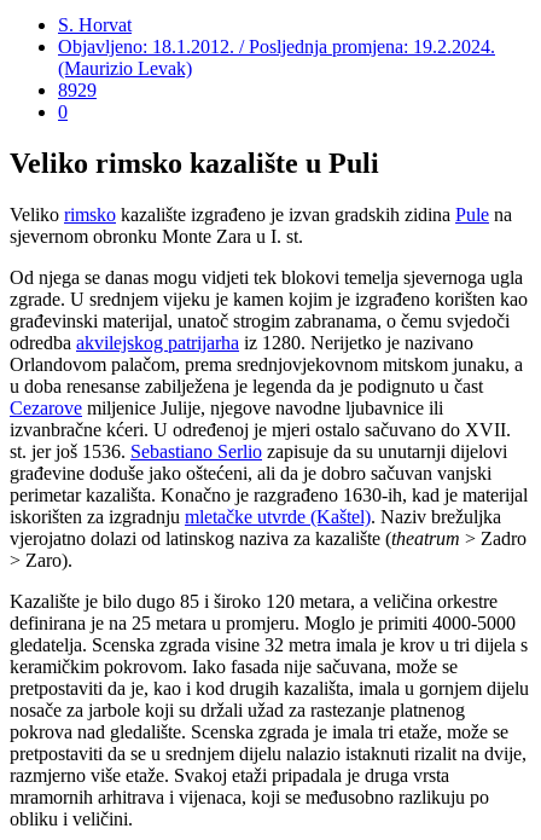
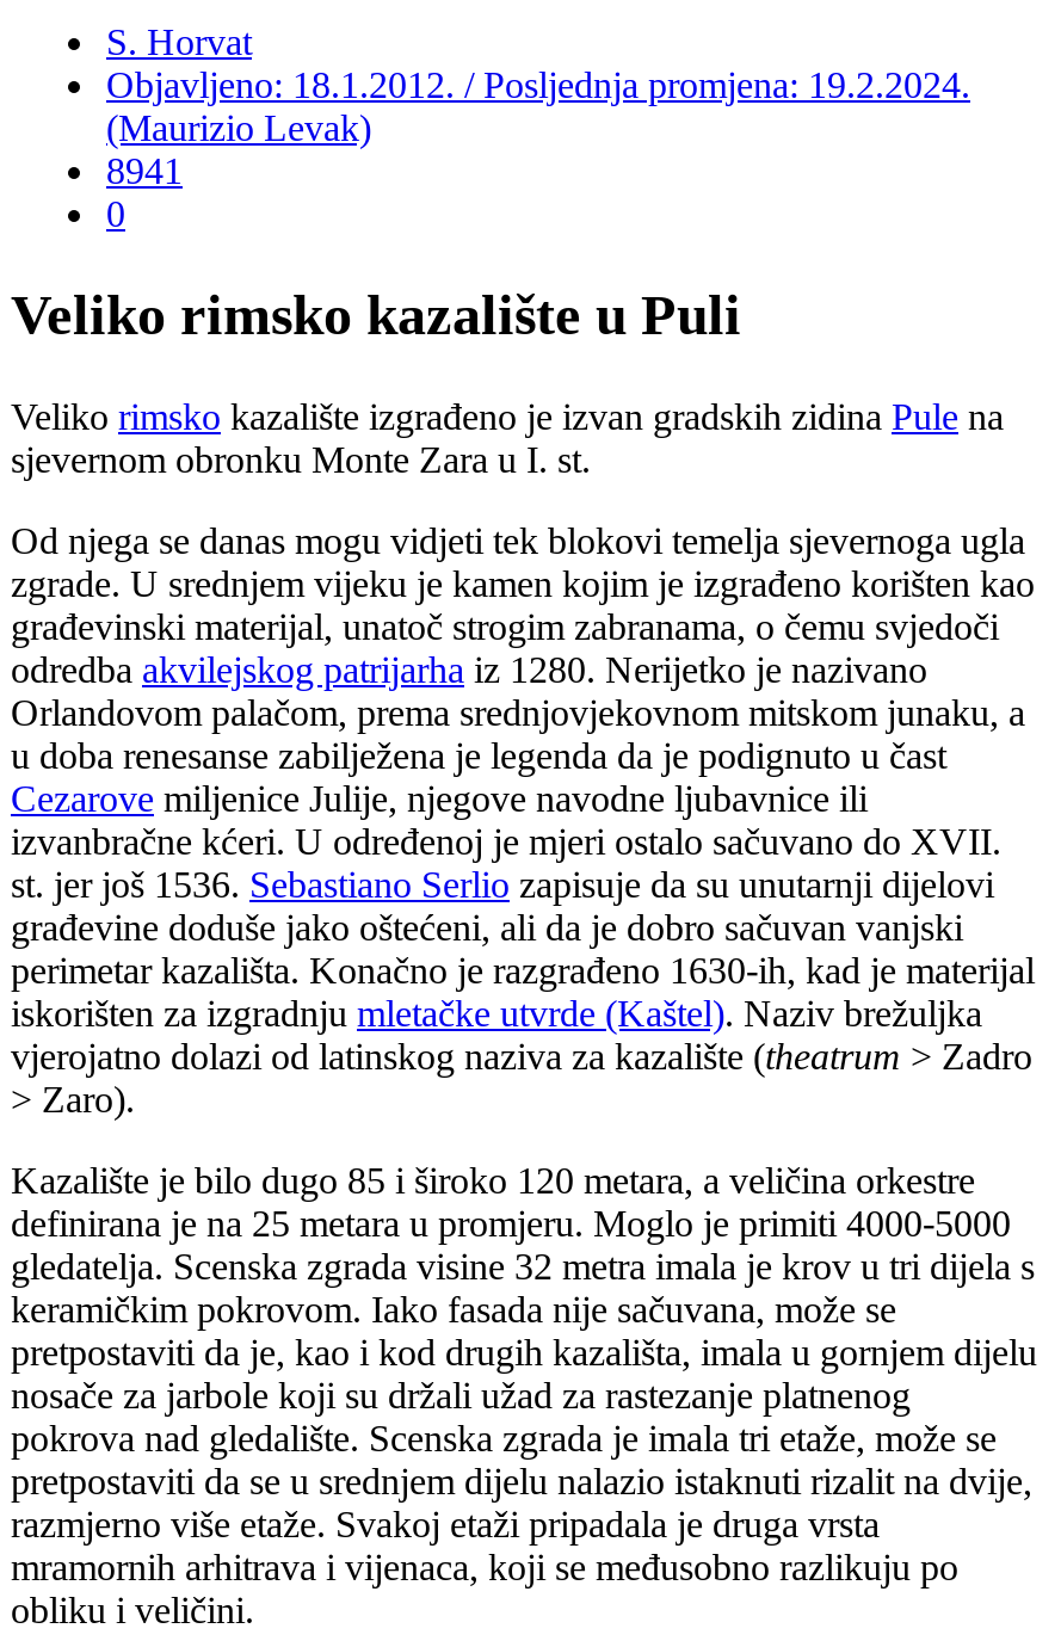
[58,80,97,100] 8929 -> [106,150,183,191] 8941

